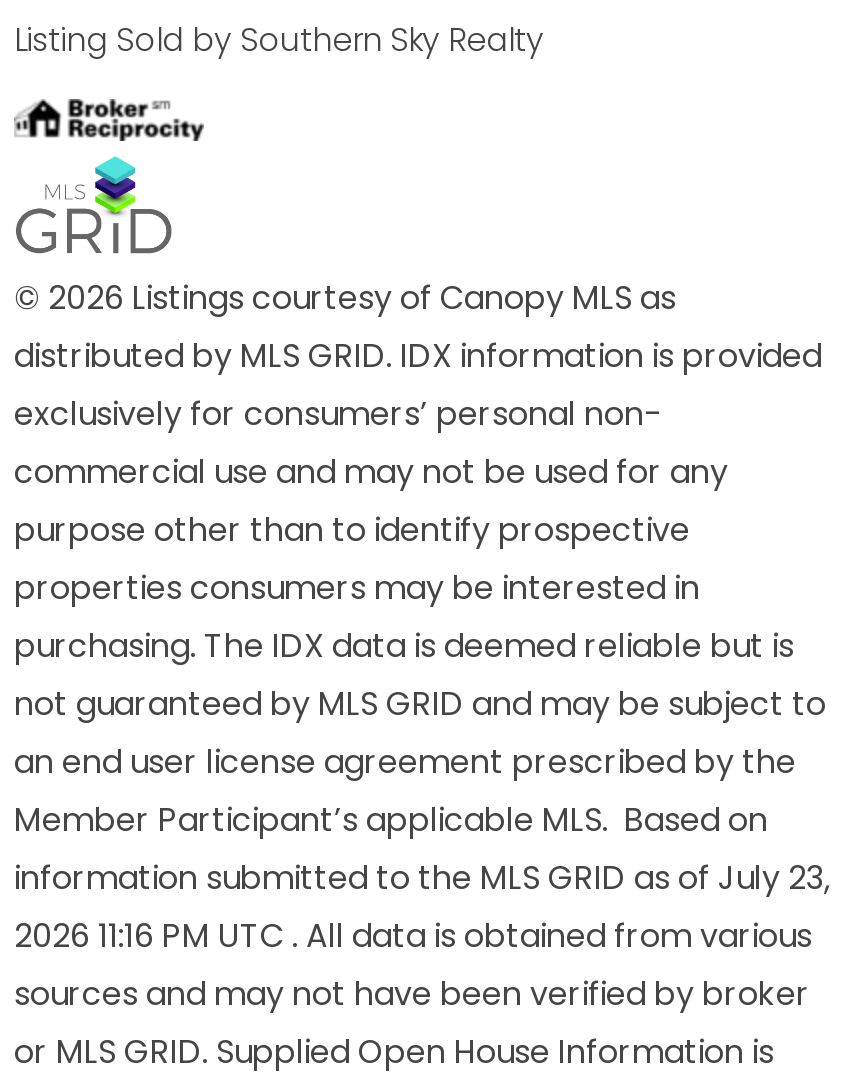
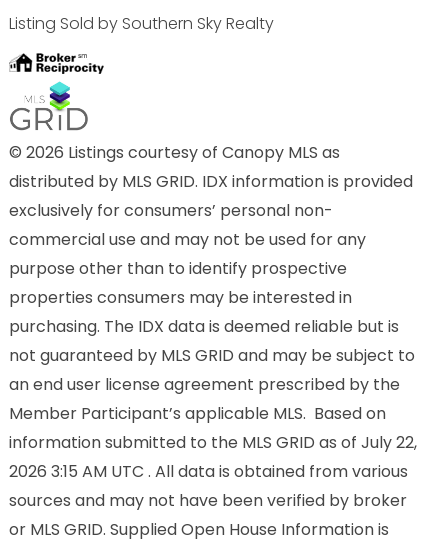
[14,854,830,900] information submitted to the MLS GRID as of July 23, -> [9,431,417,454] information submitted to the MLS GRID as of July 22,
[14,912,812,958] 2026 11:16 PM UTC . All data is obtained from various -> [9,460,408,483] 2026 3:15 AM UTC . All data is obtained from various

